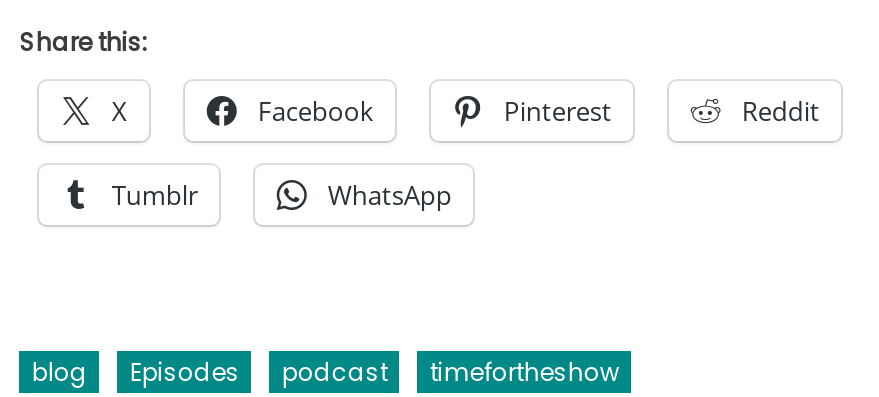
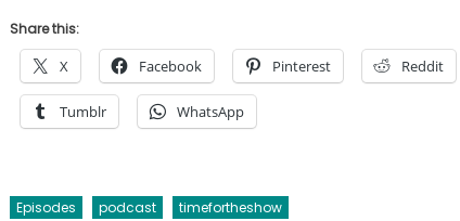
[32,354,88,388] blog -> none

